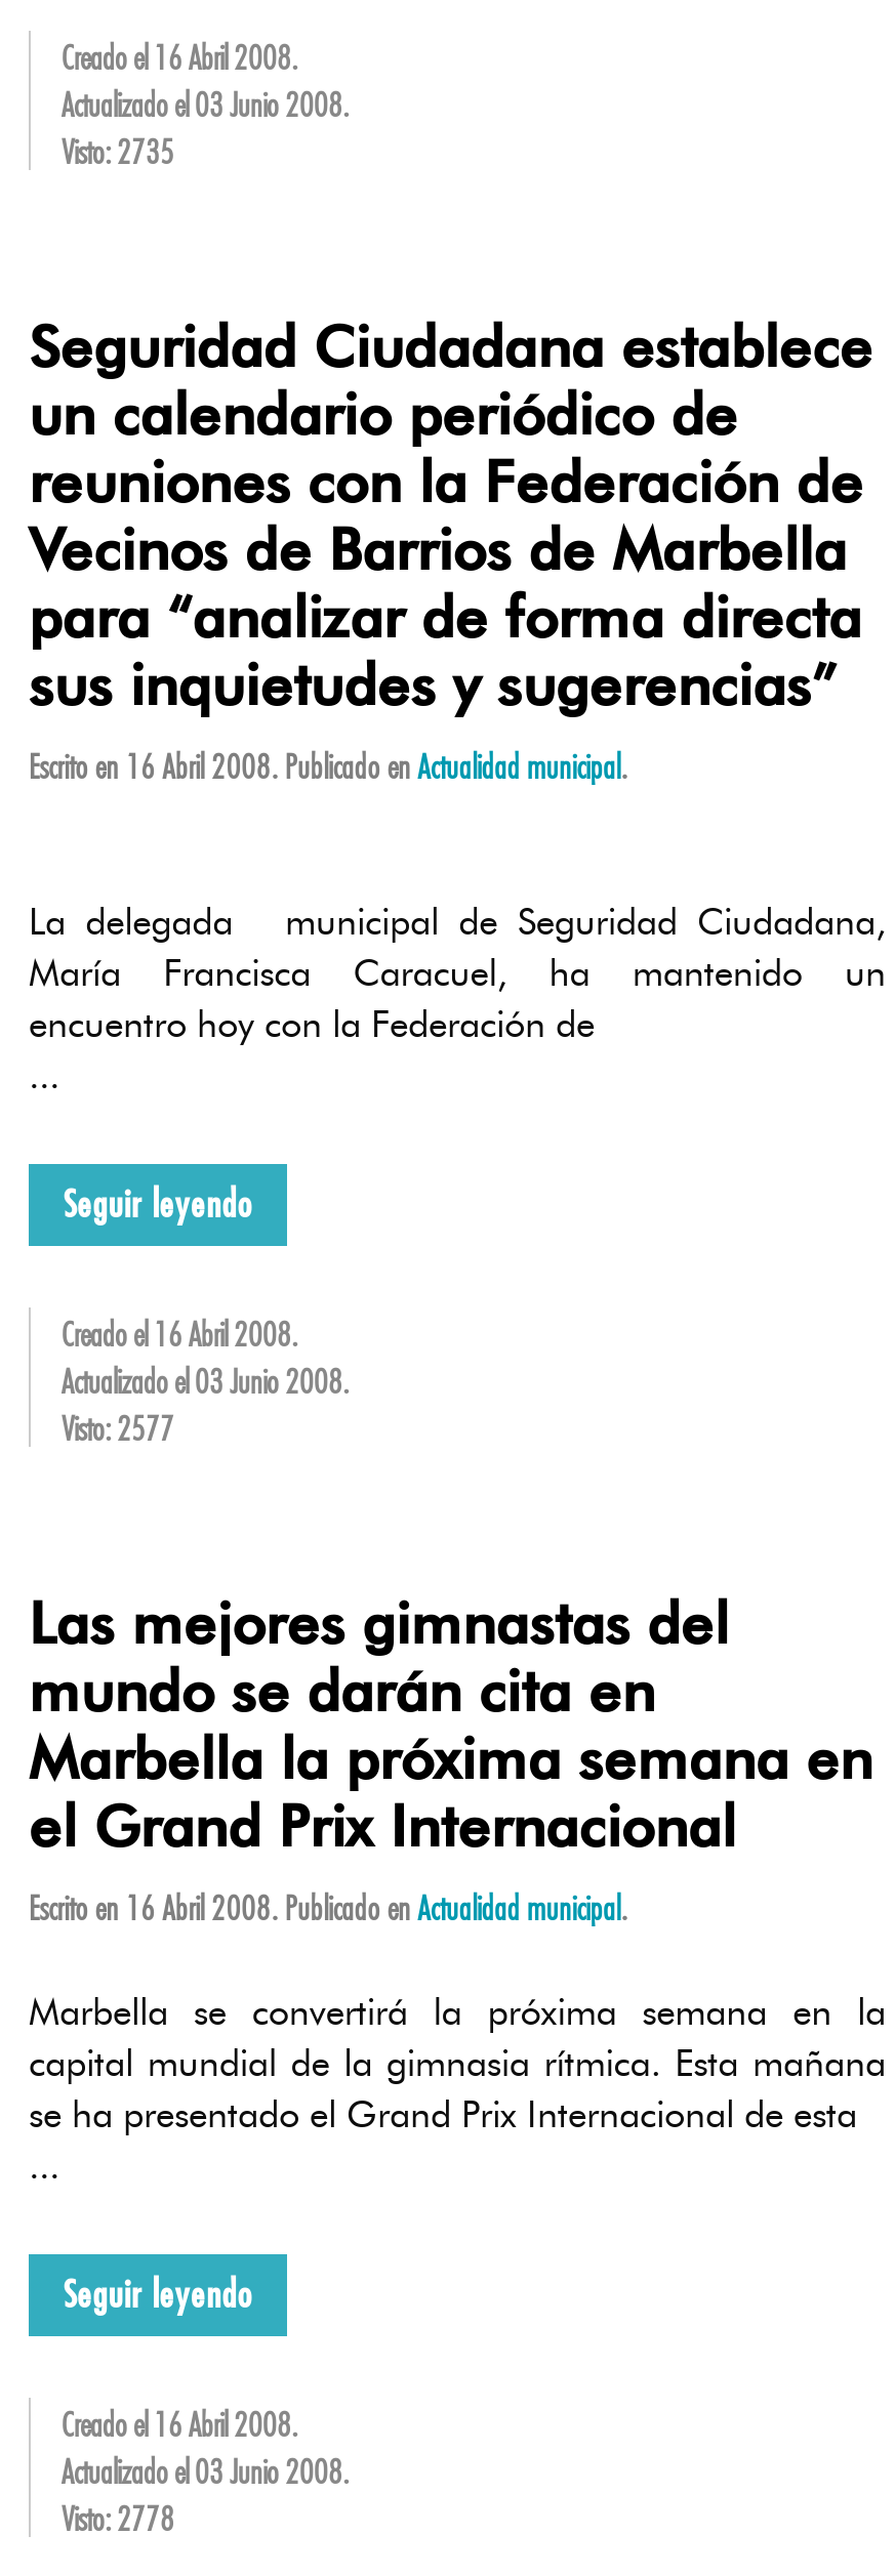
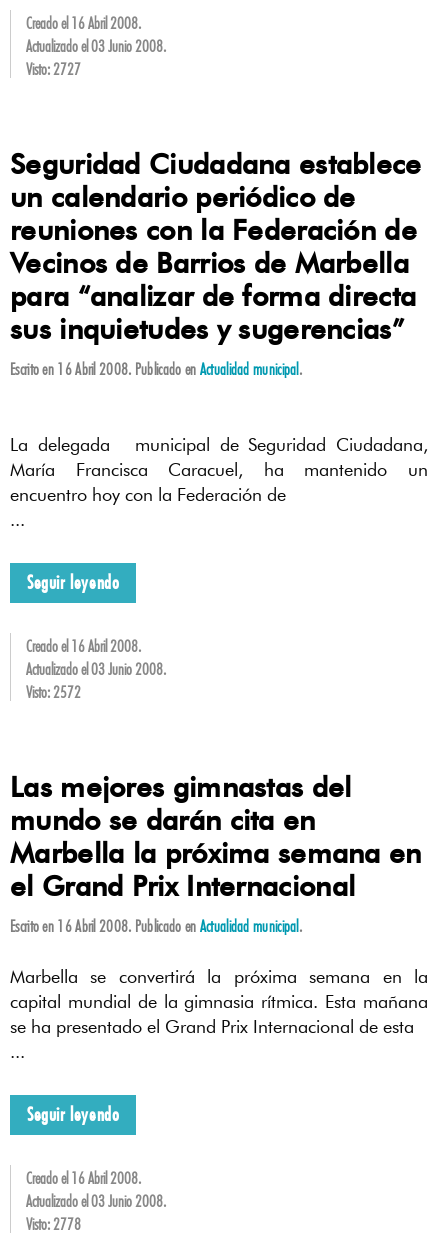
[62,138,174,159] Visto: 2735 -> [26,62,81,72] Visto: 2727
[62,1415,174,1436] Visto: 2577 -> [26,685,81,695] Visto: 2572

